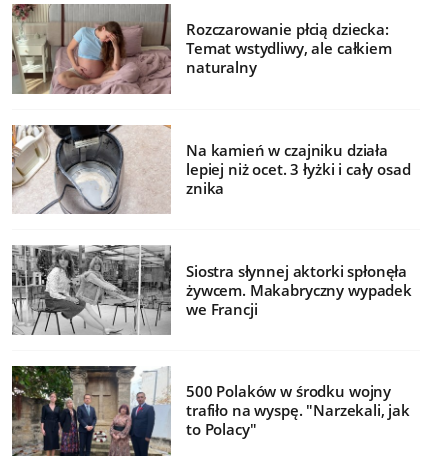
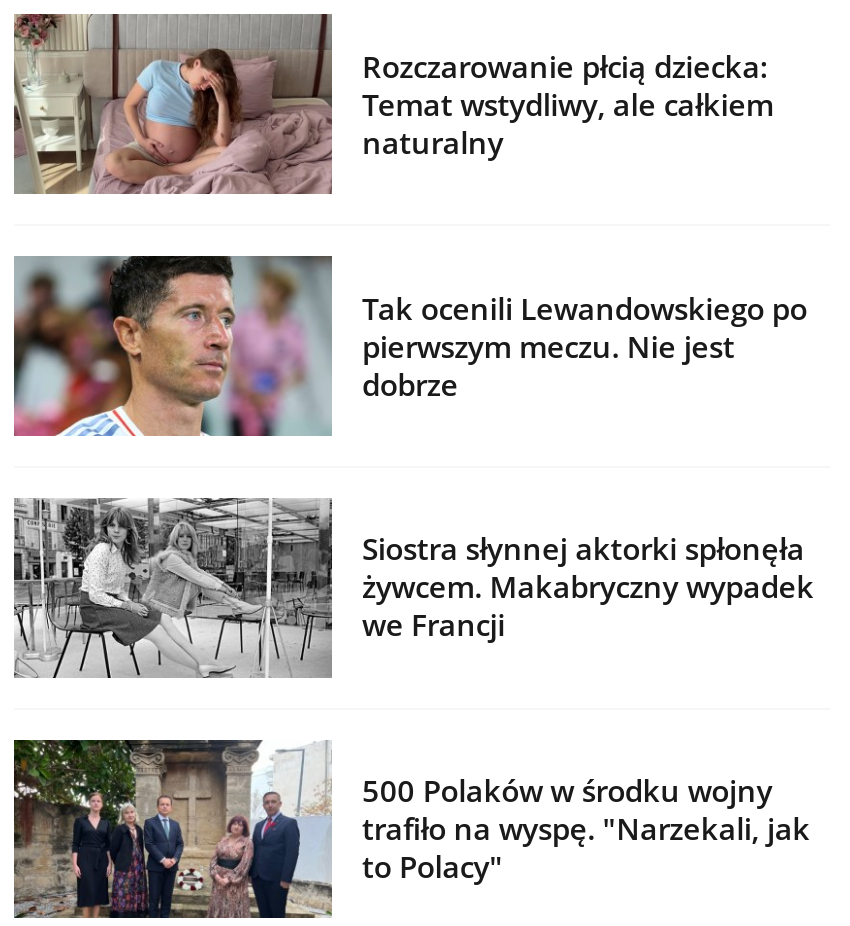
[11,124,411,214] [image] | Na kamień w czajniku działa | lepiej niż ocet. 3 łyżki i cały osad | znika -> [14,253,807,437] [image] | Tak ocenili Lewandowskiego po | pierwszym meczu. Nie jest | dobrze

